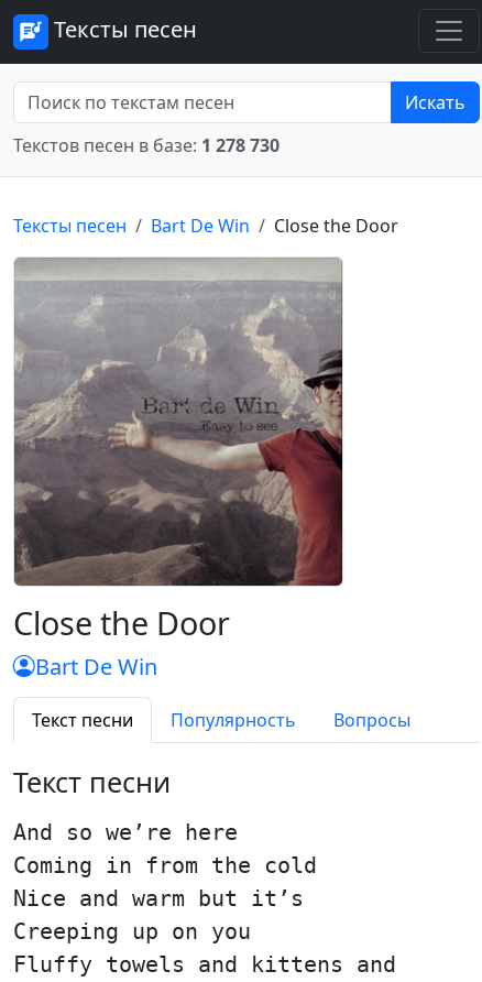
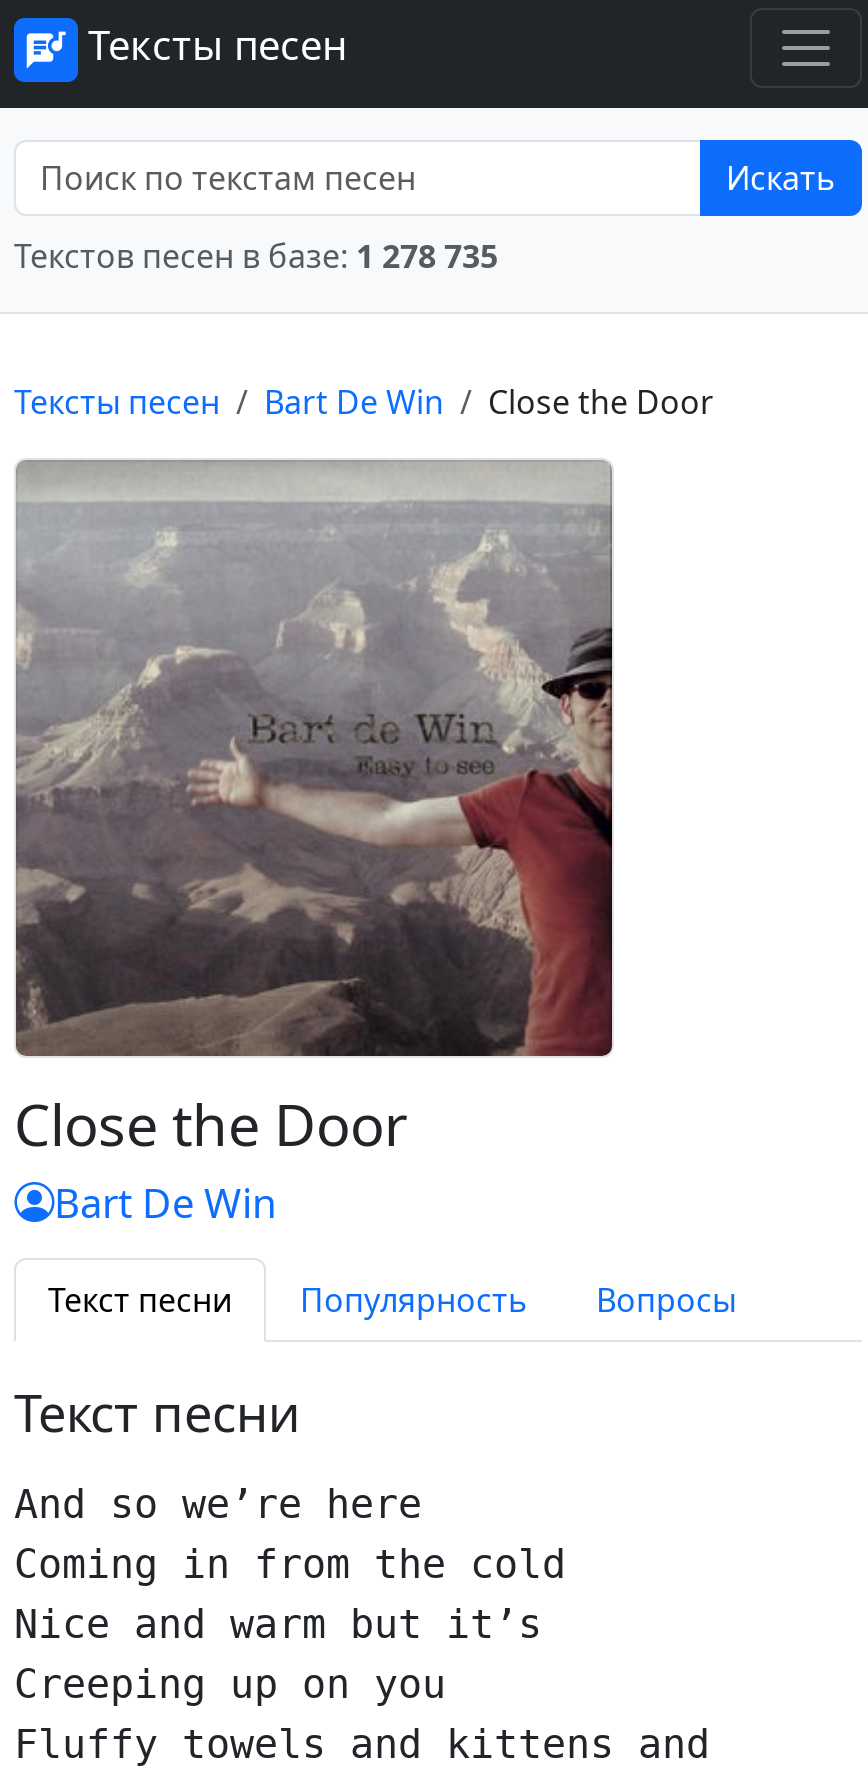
[13,133,280,157] Текстов песен в базе: 1 278 730 -> [14,233,498,277] Текстов песен в базе: 1 278 735

